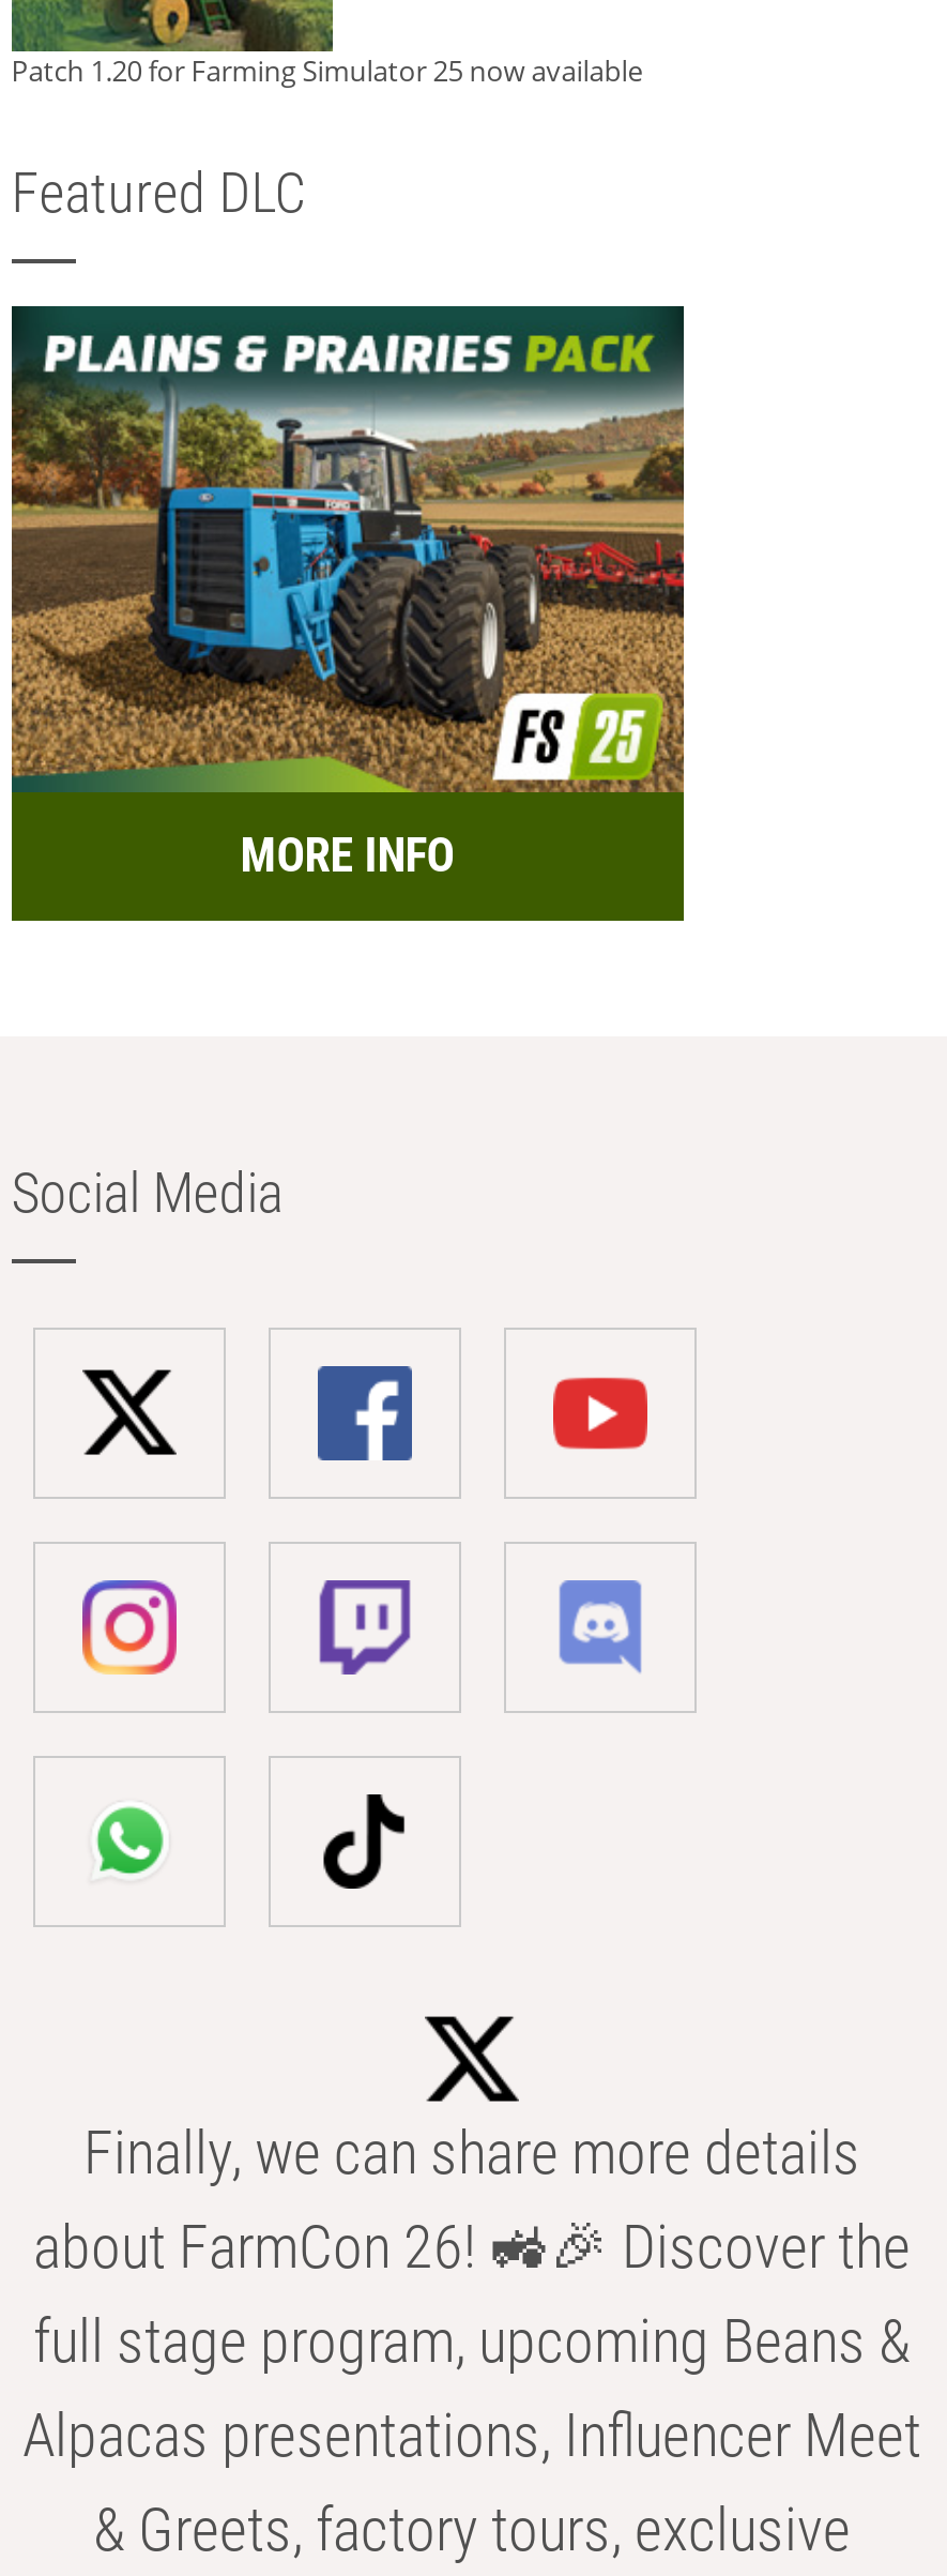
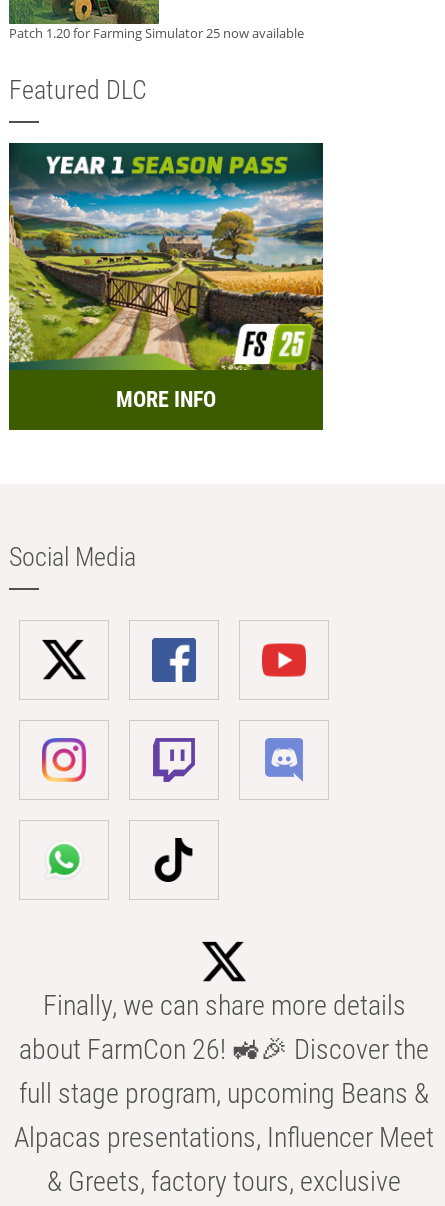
[10,332,686,792] [image] -> [8,155,324,370] [image]

